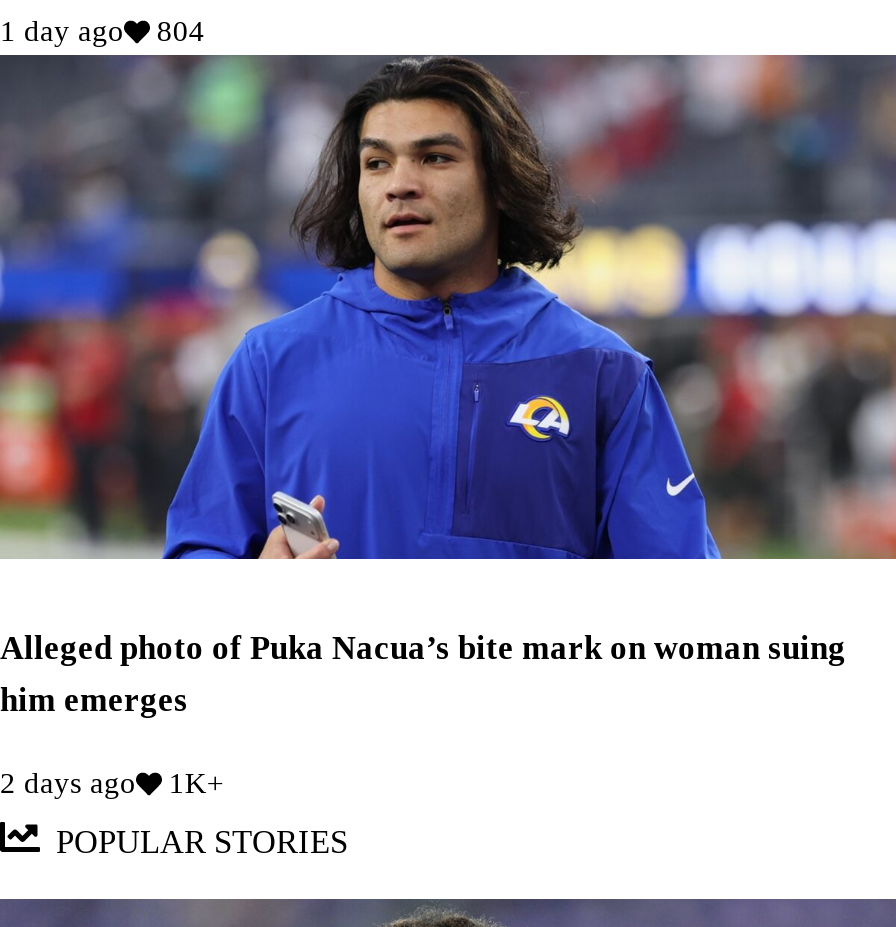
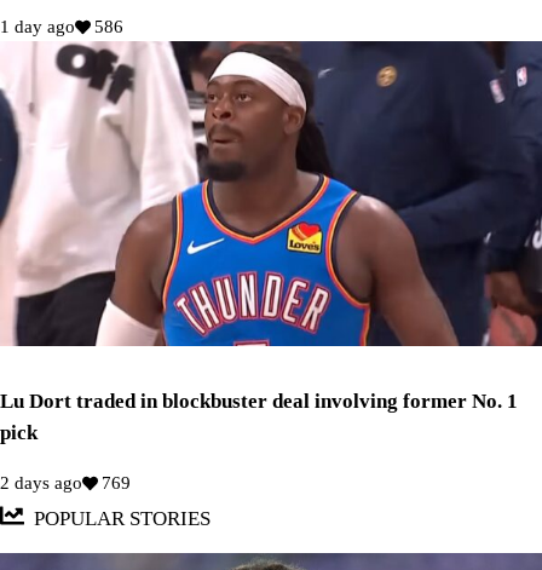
[0,14,205,46] 1 day ago 804 -> [0,17,124,37] 1 day ago 586
[0,52,890,720] [image] | Alleged photo of Puka Nacua’s bite mark on woman suing | him emerges -> [0,40,538,444] [image] | Lu Dort traded in blockbuster deal involving former No. 1 | pick
[0,767,223,799] 2 days ago 1K+ -> [0,473,131,492] 2 days ago 769

